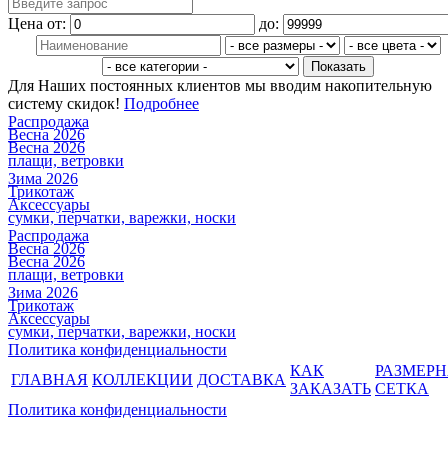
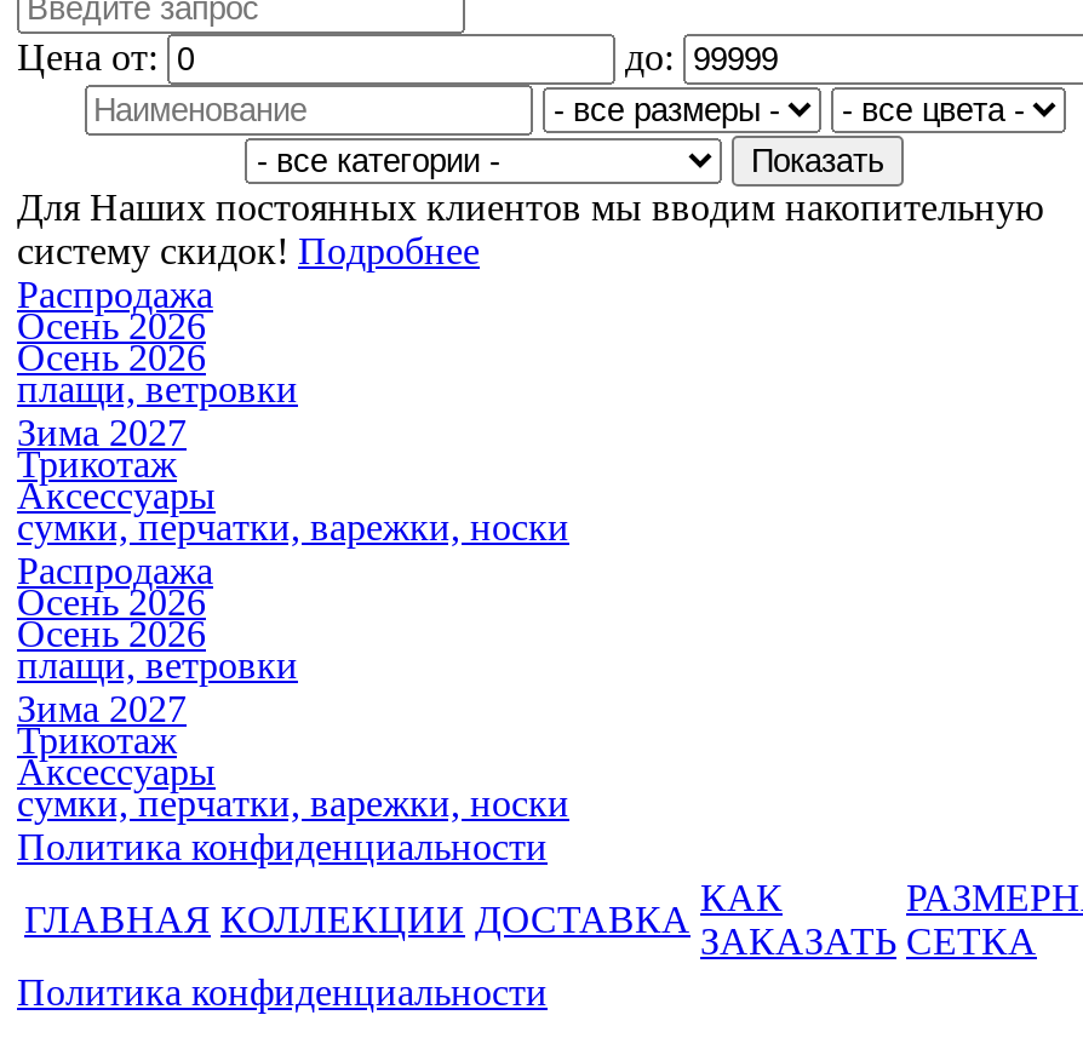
[8,126,85,156] Весна 2026 | Весна 2026 -> [17,305,206,378] Осень 2026 | Осень 2026
[8,170,78,187] Зима 2026 -> [17,412,187,453] Зима 2027
[8,240,85,270] Весна 2026 | Весна 2026 -> [17,581,206,654] Осень 2026 | Осень 2026
[8,284,78,301] Зима 2026 -> [17,688,187,729] Зима 2027

